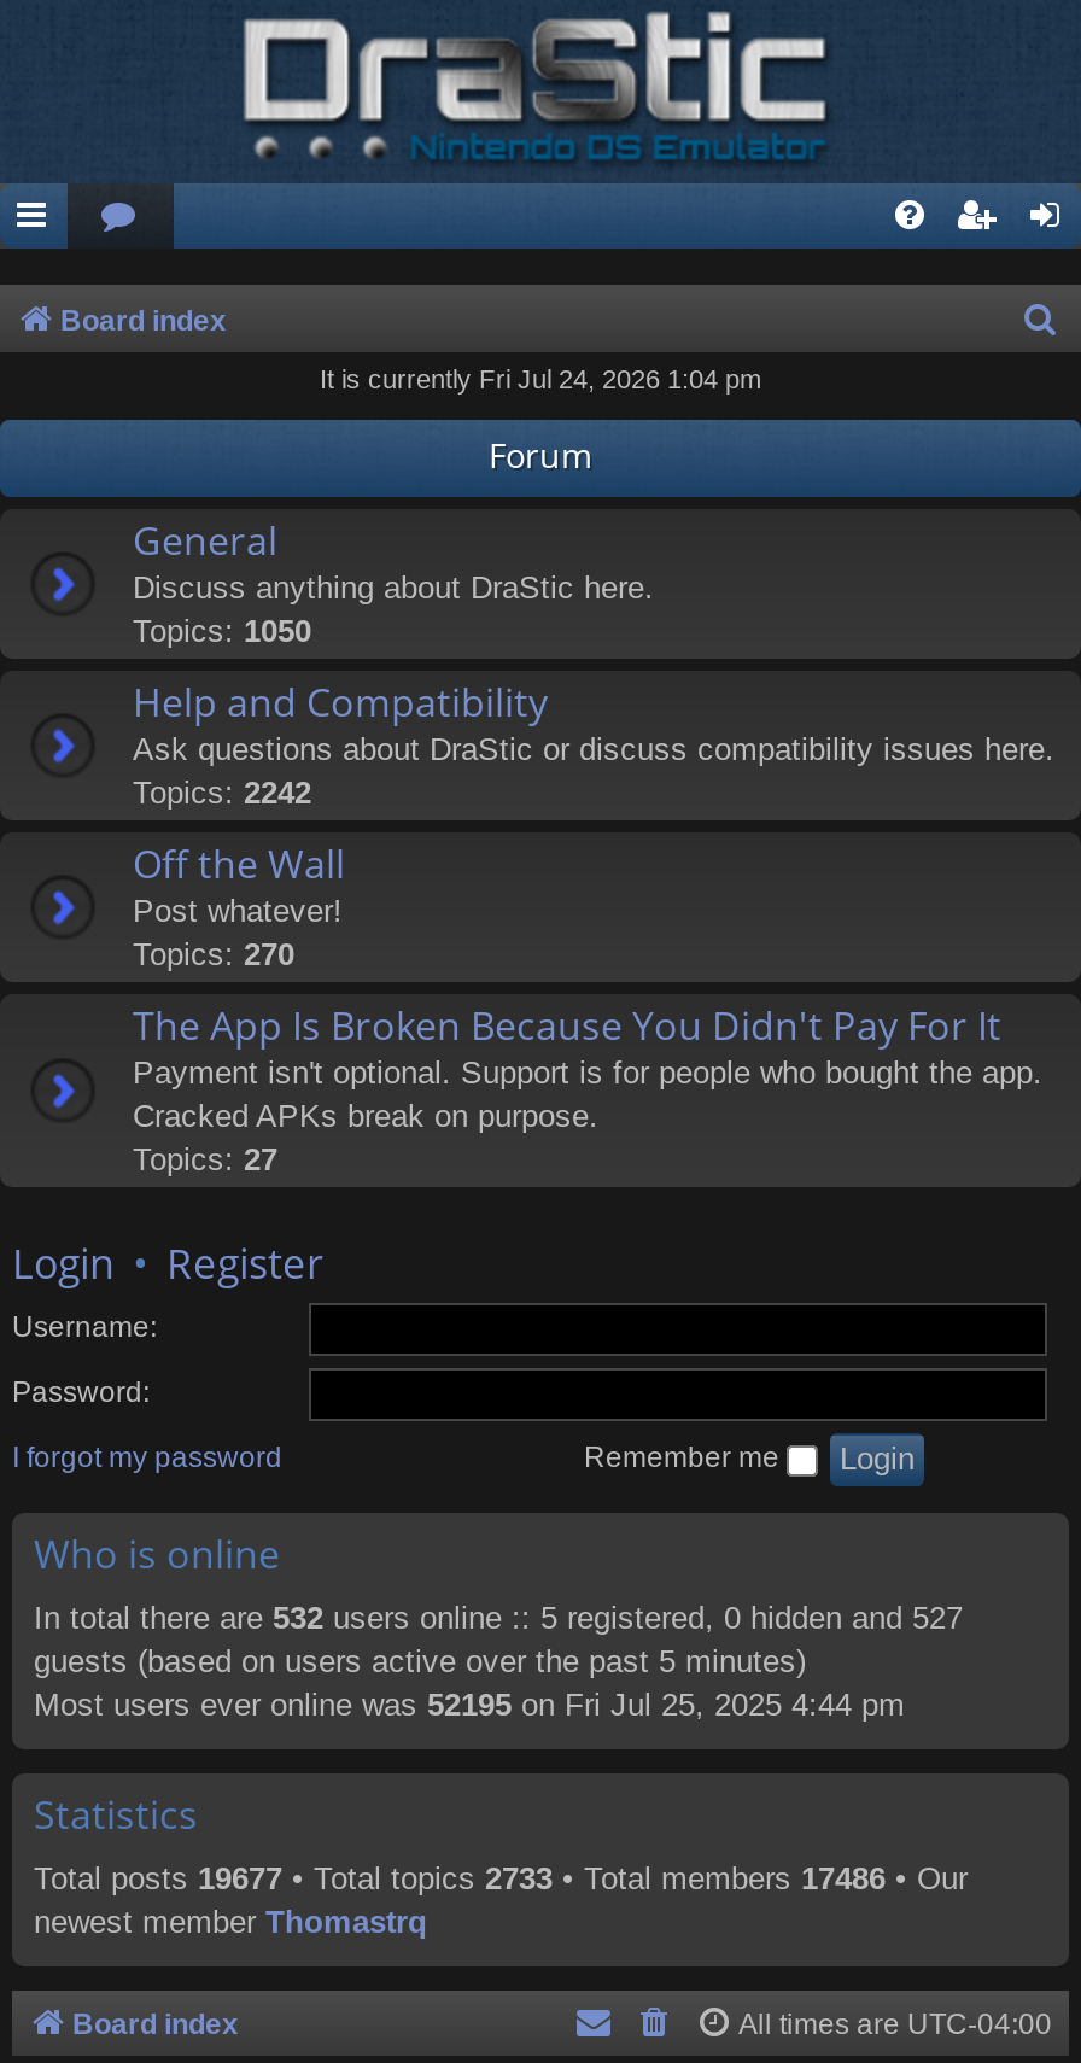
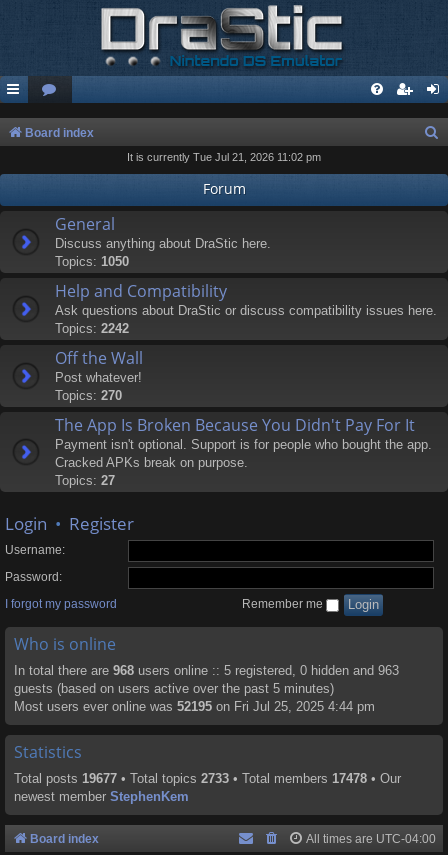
[320,364,761,393] It is currently Fri Jul 24, 2026 1:04 pm -> [127,151,321,163] It is currently Tue Jul 21, 2026 11:02 pm
[34,1600,963,1636] In total there are 532 users online :: 5 registered, 0 hidden and 527 -> [14,663,399,678] In total there are 968 users online :: 5 registered, 0 hidden and 963
[34,1861,968,1897] Total posts 19677 • Total topics 2733 • Total members 17486 • Our -> [14,771,401,786] Total posts 19677 • Total topics 2733 • Total members 17478 • Our
[34,1904,427,1940] newest member Thomastrq -> [14,789,189,804] newest member StephenKem

